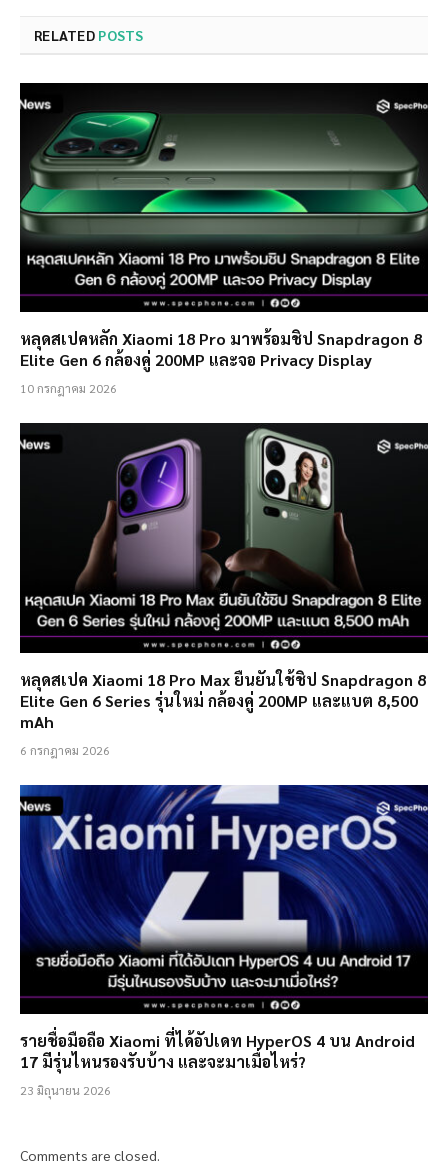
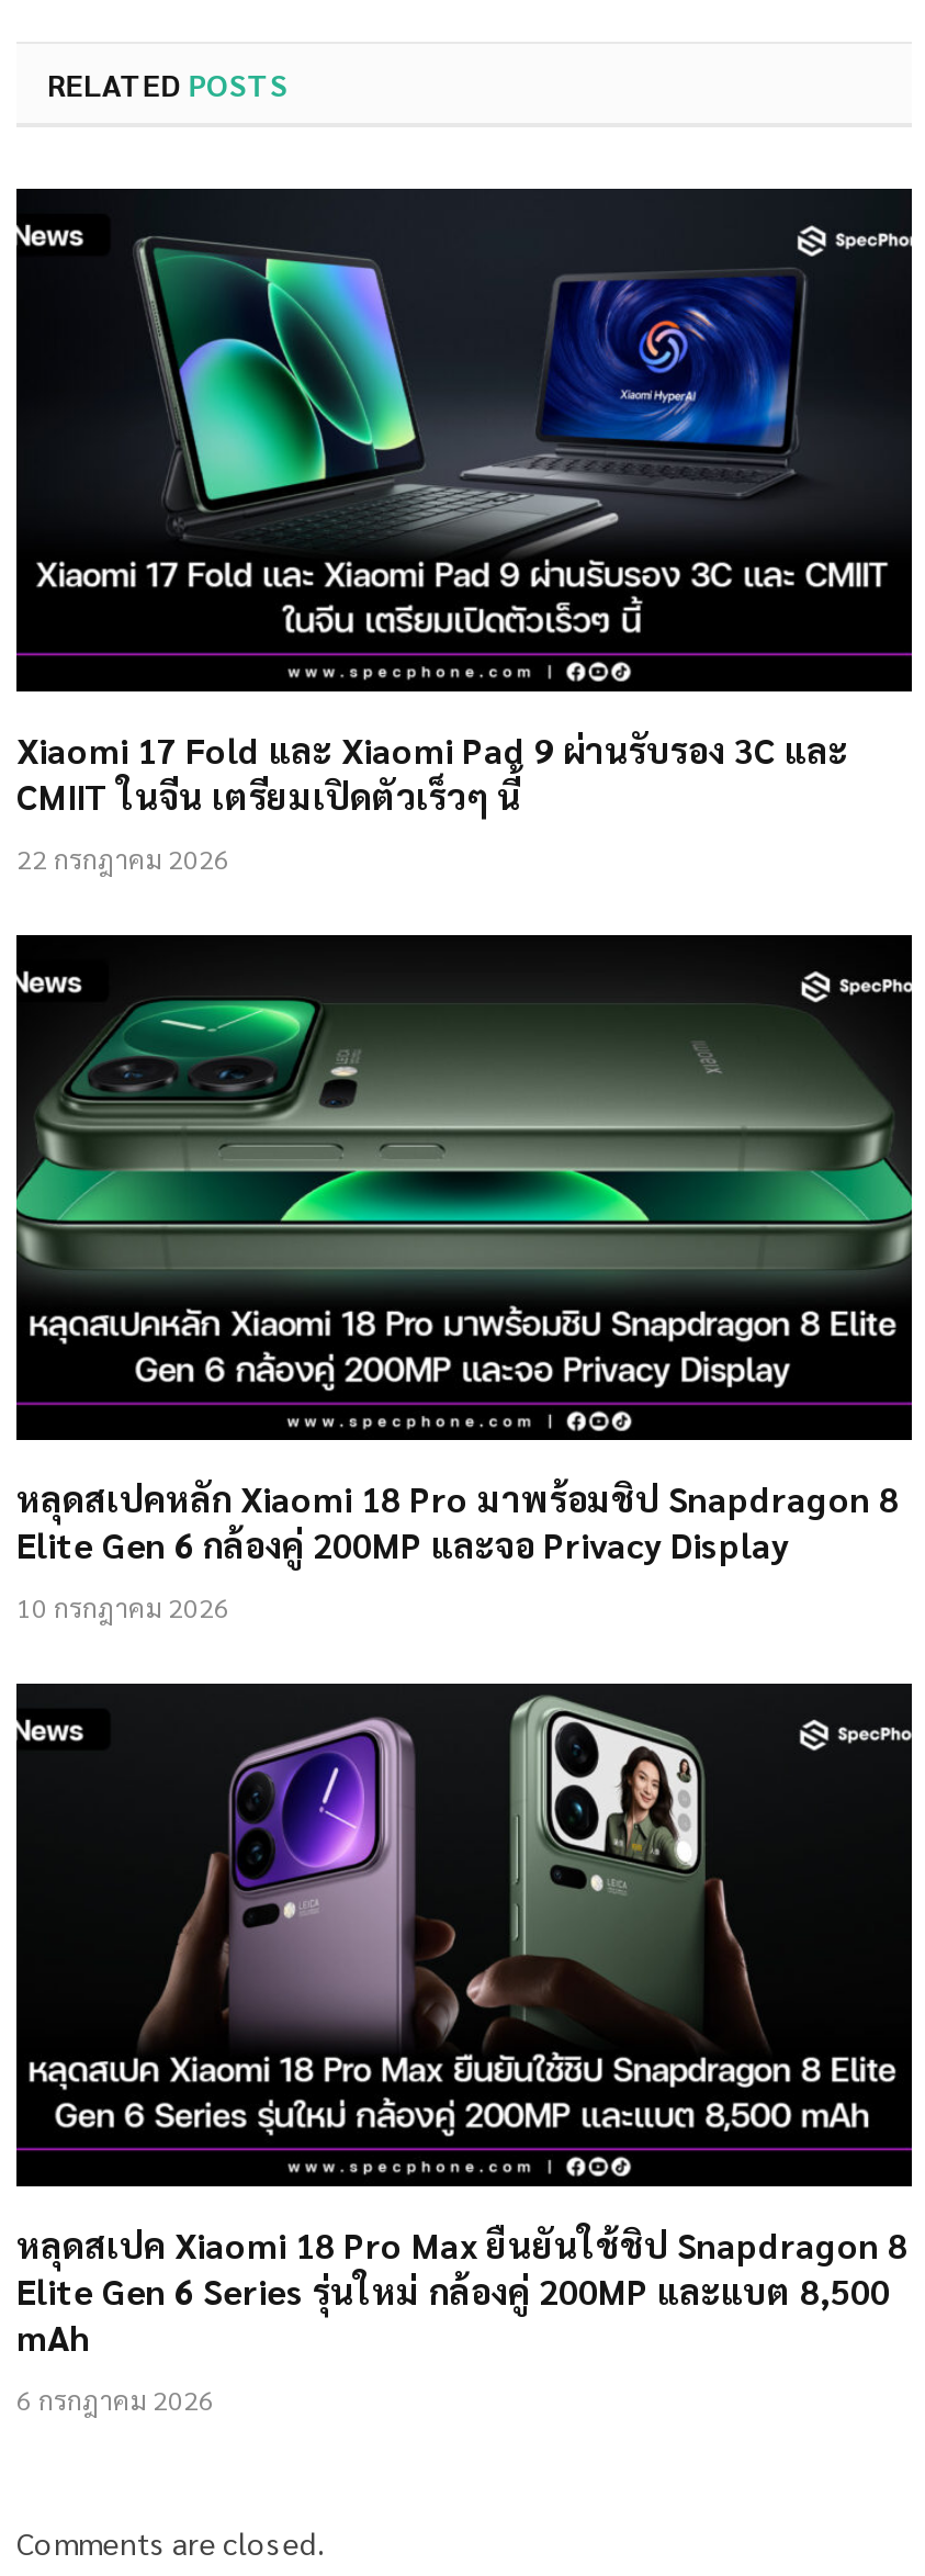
none -> [16,235,914,876] [image] | Xiaomi 17 Fold และ Xiaomi Pad 9 ผ่านรับรอง 3C และ | CMIIT ในจีน เตรียมเปิดตัวเร็วๆ นี้ | 22 กรกฎาคม 2026
moved [19,109,218,246] -> [14,992,451,1293]: [image]
moved [20,328,426,757] -> [16,1474,907,2417]: [image] | หลุดสเปคหลัก Xiaomi 18 Pro มาพร้อมชิป Snapdragon 8 | Elite Gen 6 กล้องคู่ 200MP และจอ Privacy Display | 10 กรกฎาคม 2026 | หลุดสเปค Xiaomi 18 Pro Max ยืนยันใช้ชิป Snapdragon 8 | Elite Gen 6 Series รุ่นใหม่ กล้องคู่ 200MP และแบต 8,500 | mAh | 6 กรกฎาคม 2026
[19,784,429,1098] [image] | รายชื่อมือถือ Xiaomi ที่ได้อัปเดท HyperOS 4 บน Android | 17 มีรุ่นไหนรองรับบ้าง และจะมาเมื่อไหร่? | 23 มิถุนายน 2026 -> none

